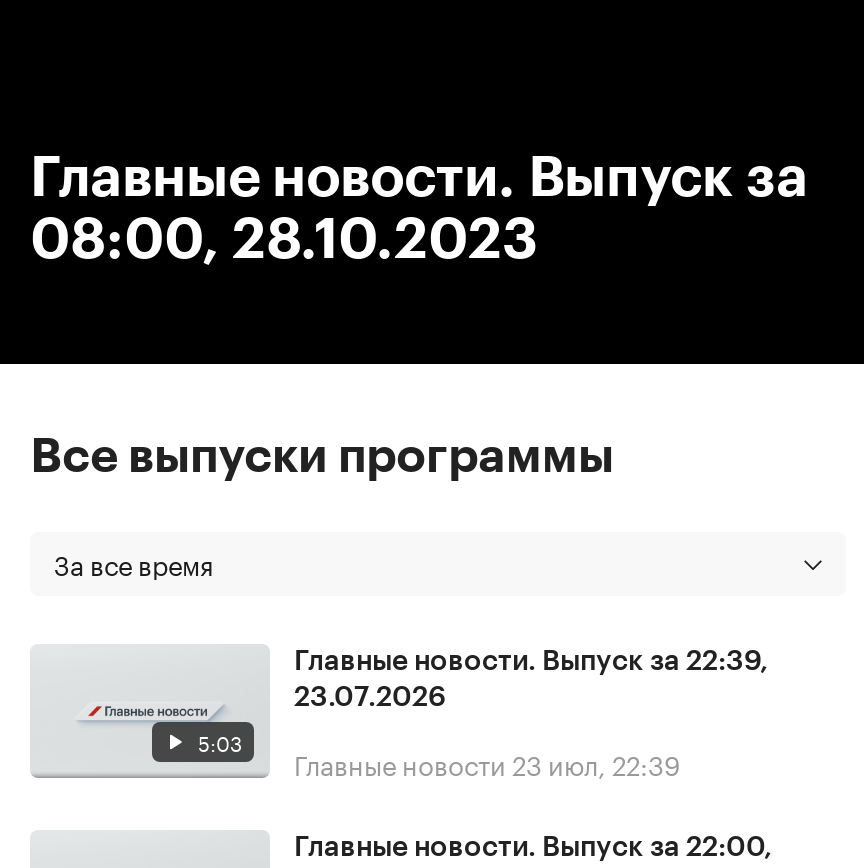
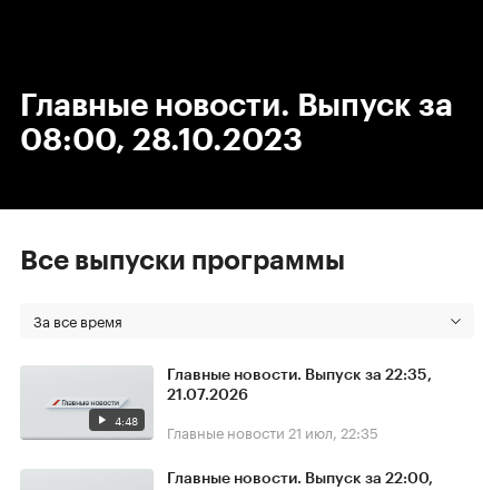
[294,647,768,675] Главные новости. Выпуск за 22:39, -> [167,367,432,383] Главные новости. Выпуск за 22:35,
[294,683,446,711] 23.07.2026 -> [167,387,248,403] 21.07.2026
[192,726,242,758] 5:03 -> [111,411,138,429] 4:48
[294,742,680,782] Главные новости 23 июл, 22:39 -> [167,420,378,442] Главные новости 21 июл, 22:35

